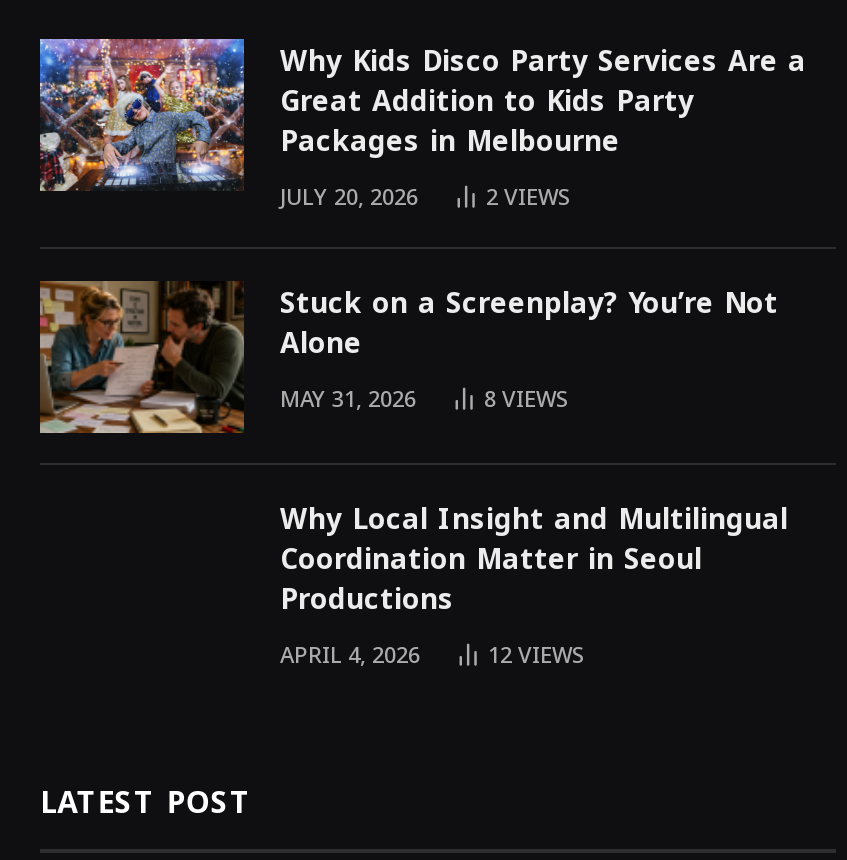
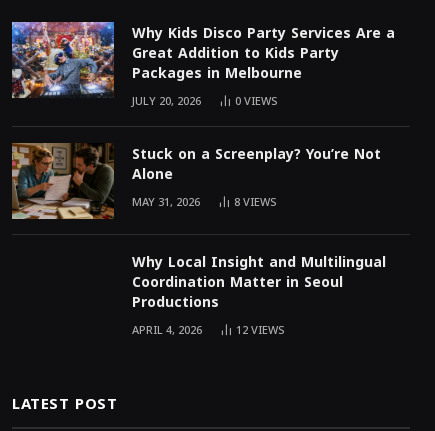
[280,174,572,220] JULY 20, 2026 2VIEWS -> [132,90,278,113] JULY 20, 2026 0VIEWS

